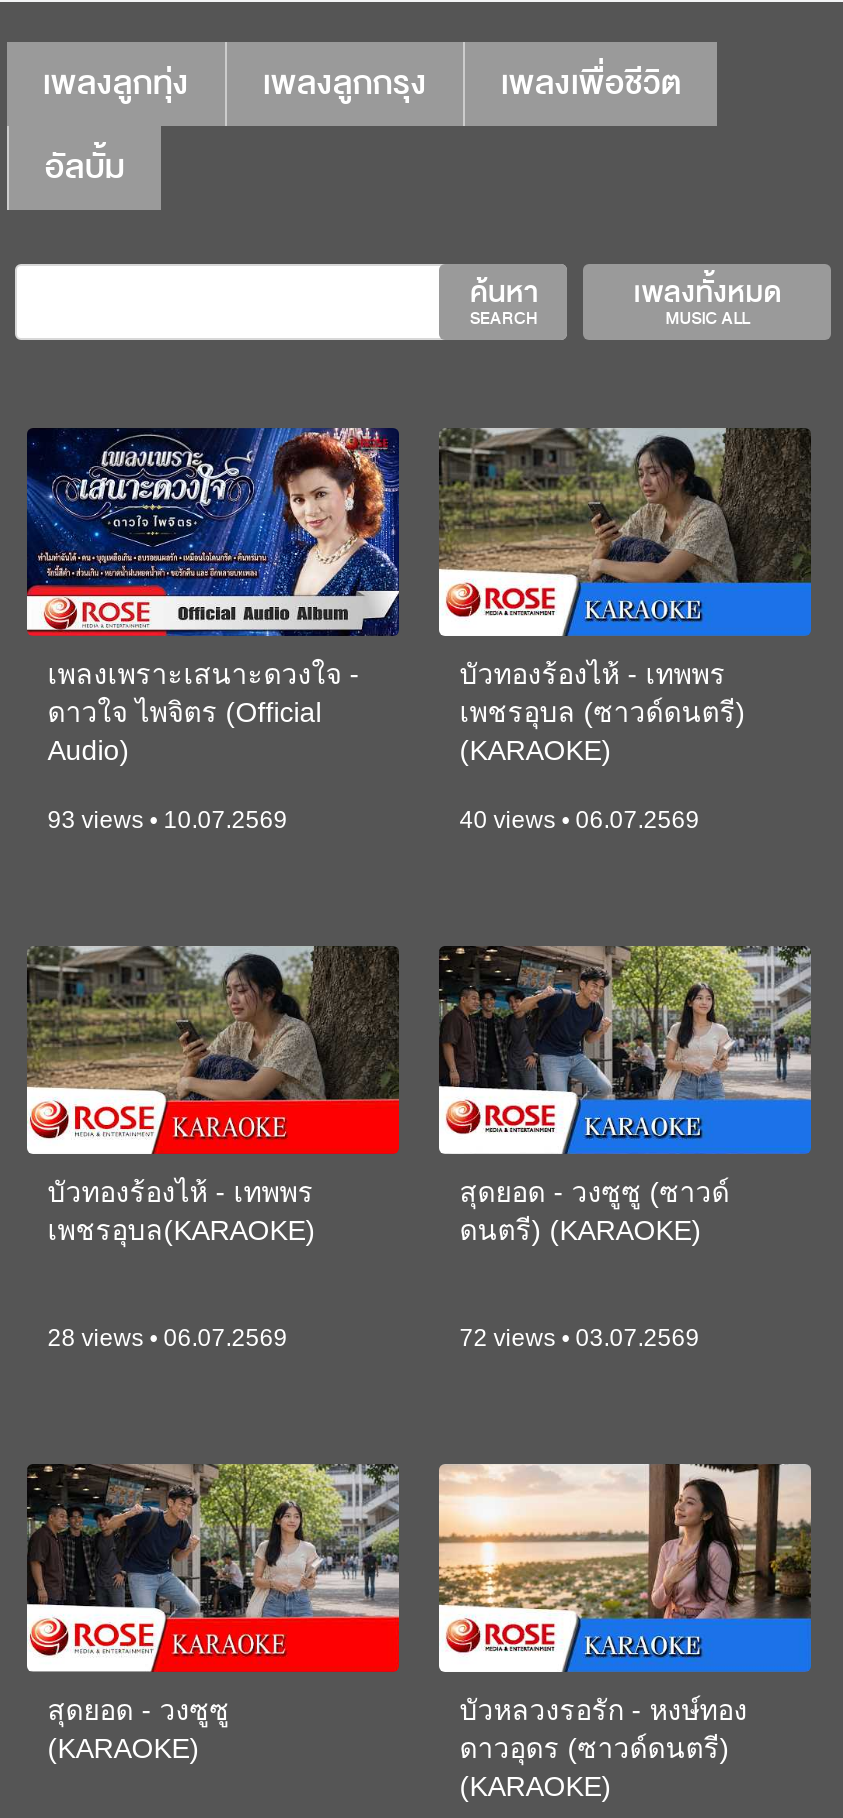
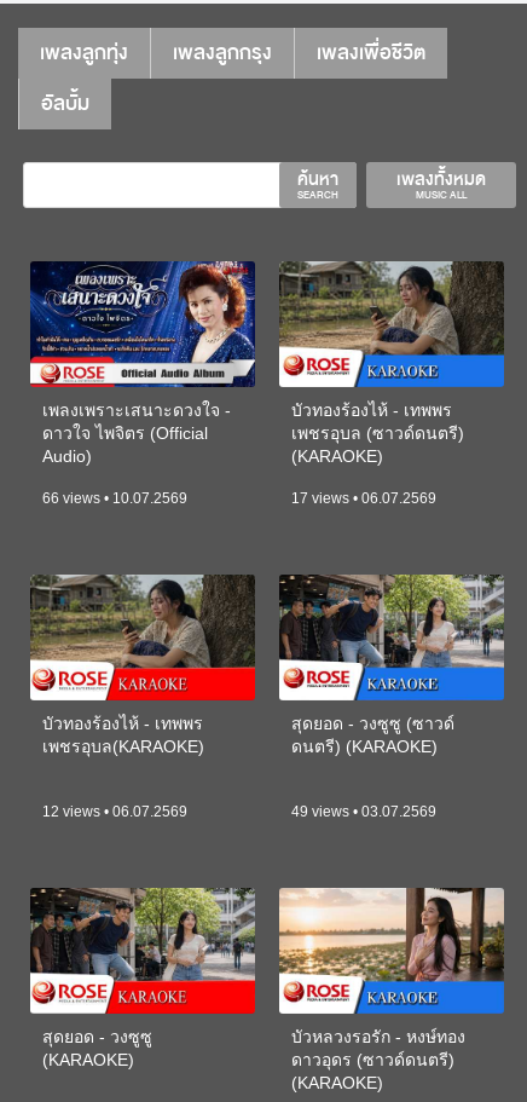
[47,807,287,835] 93 views • 10.07.2569 -> [43,490,188,507] 66 views • 10.07.2569
[460,807,700,835] 40 views • 06.07.2569 -> [292,490,437,507] 17 views • 06.07.2569
[47,1324,287,1352] 28 views • 06.07.2569 -> [43,803,188,820] 12 views • 06.07.2569
[460,1324,700,1352] 72 views • 03.07.2569 -> [292,803,437,820] 49 views • 03.07.2569

